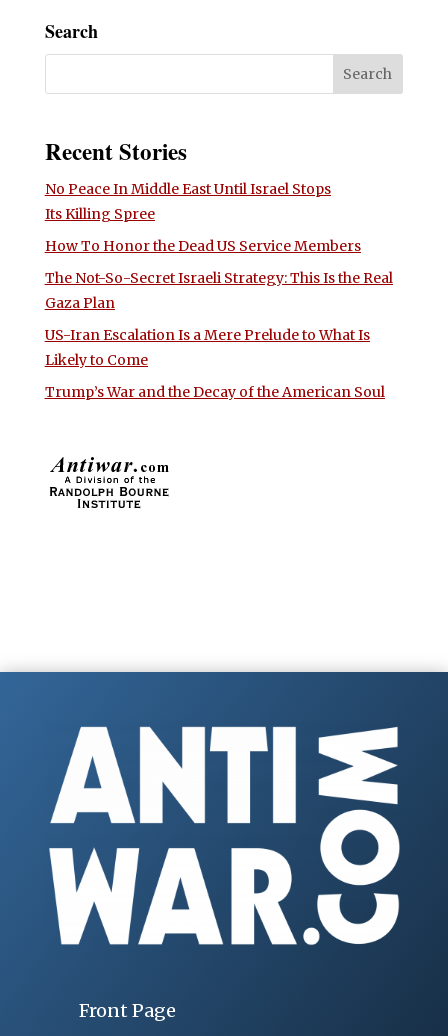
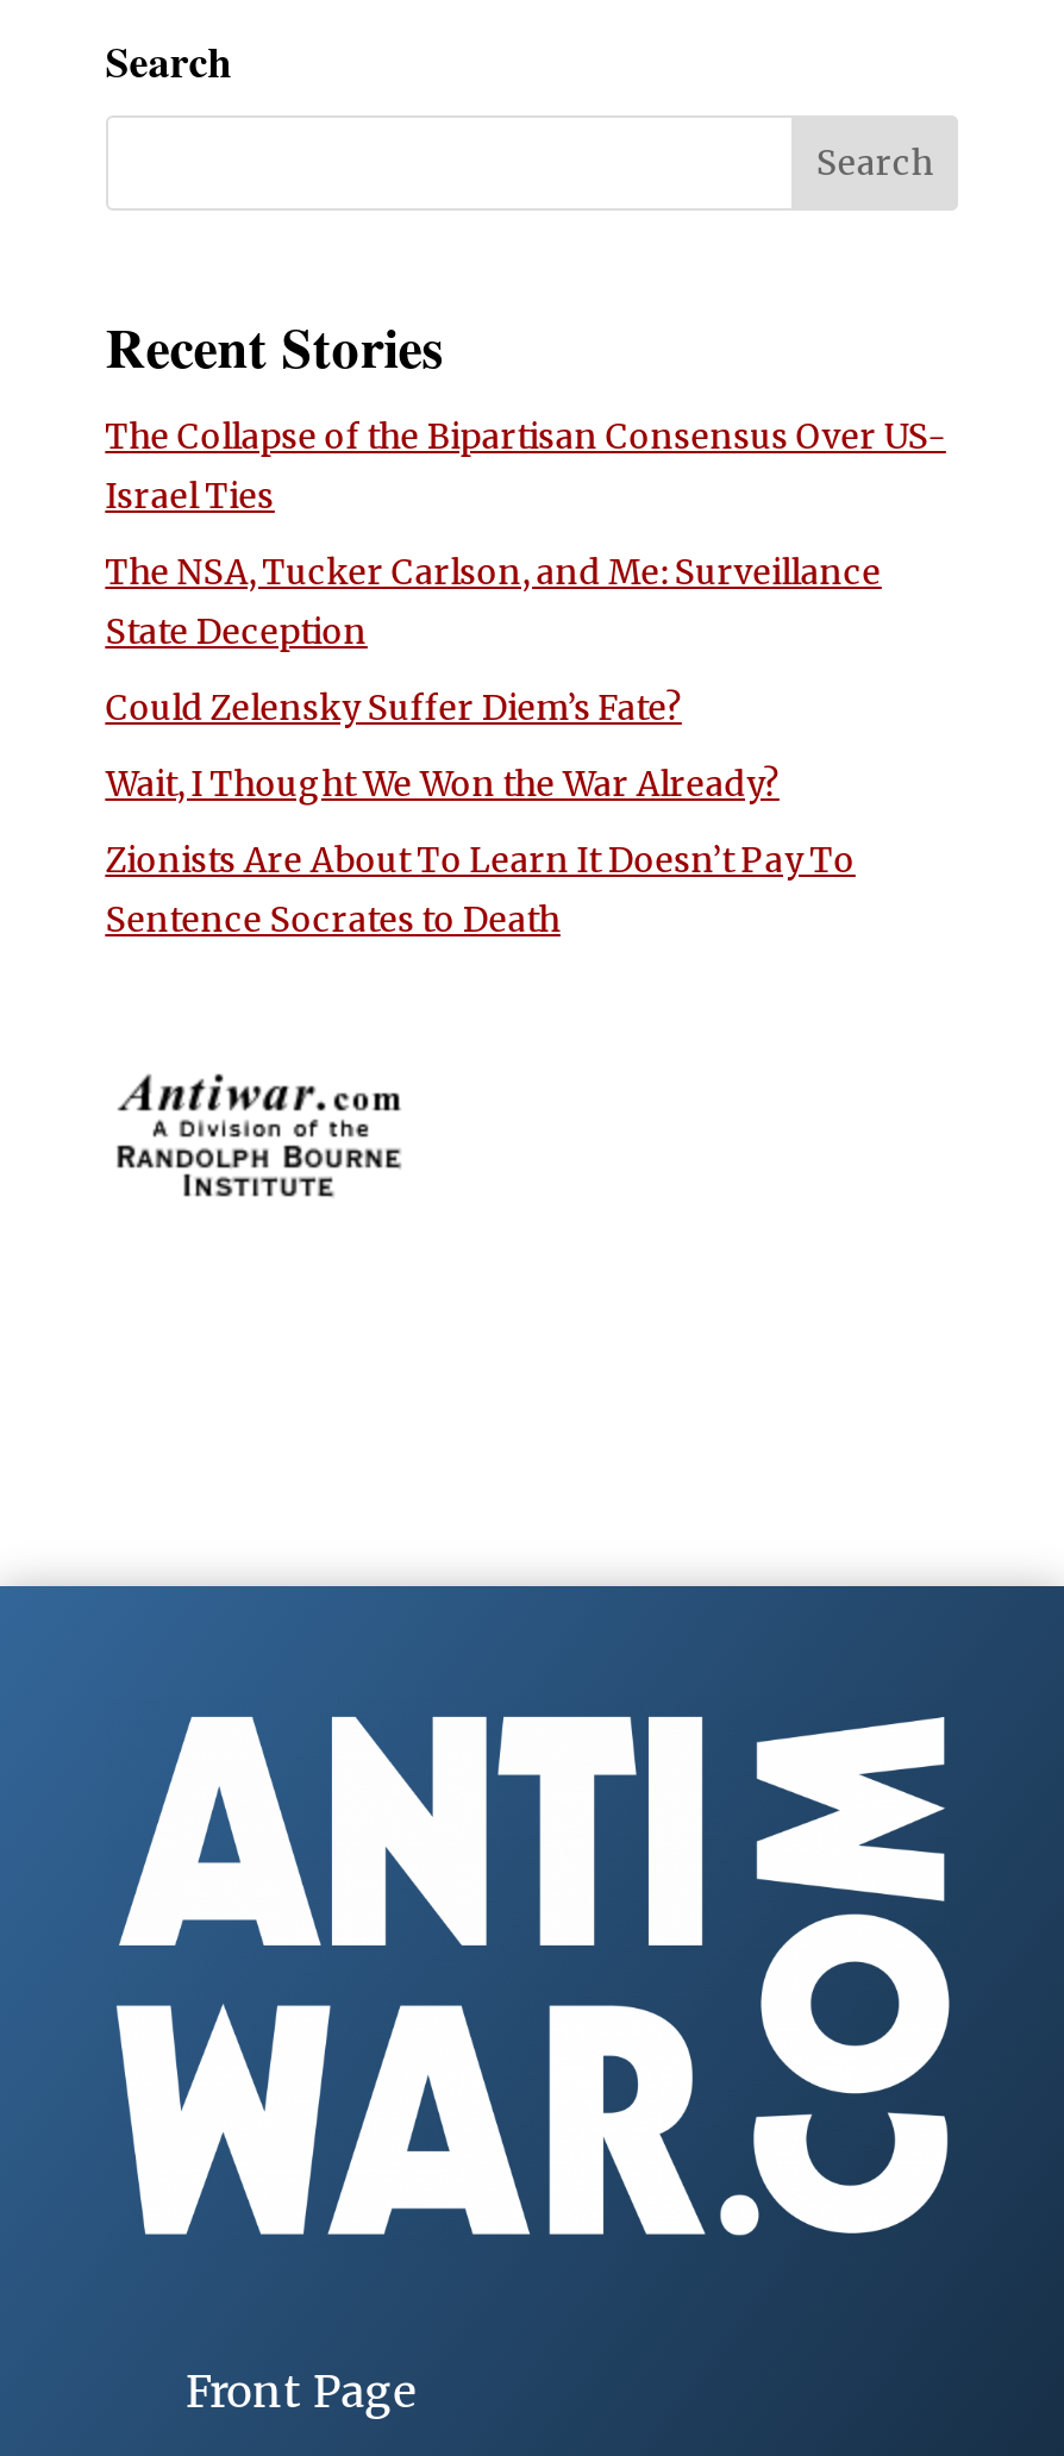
[45,180,331,223] No Peace In Middle East Until Israel Stops | Its Killing Spree -> [105,415,946,518] The Collapse of the Bipartisan Consensus Over US- | Israel Ties
[45,237,361,255] How To Honor the Dead US Service Members -> [105,551,881,653] The NSA, Tucker Carlson, and Me: Surveillance | State Deception
[45,269,393,312] The Not-So-Secret Israeli Strategy: This Is the Real | Gaza Plan -> [105,687,681,729] Could Zelensky Suffer Diem’s Fate?
[45,326,370,369] US-Iran Escalation Is a Mere Prelude to What Is | Likely to Come -> [105,763,779,806] Wait, I Thought We Won the War Already?
[45,383,385,401] Trump’s War and the Decay of the American Soul -> [105,839,855,941] Zionists Are About To Learn It Doesn’t Pay To | Sentence Socrates to Death

